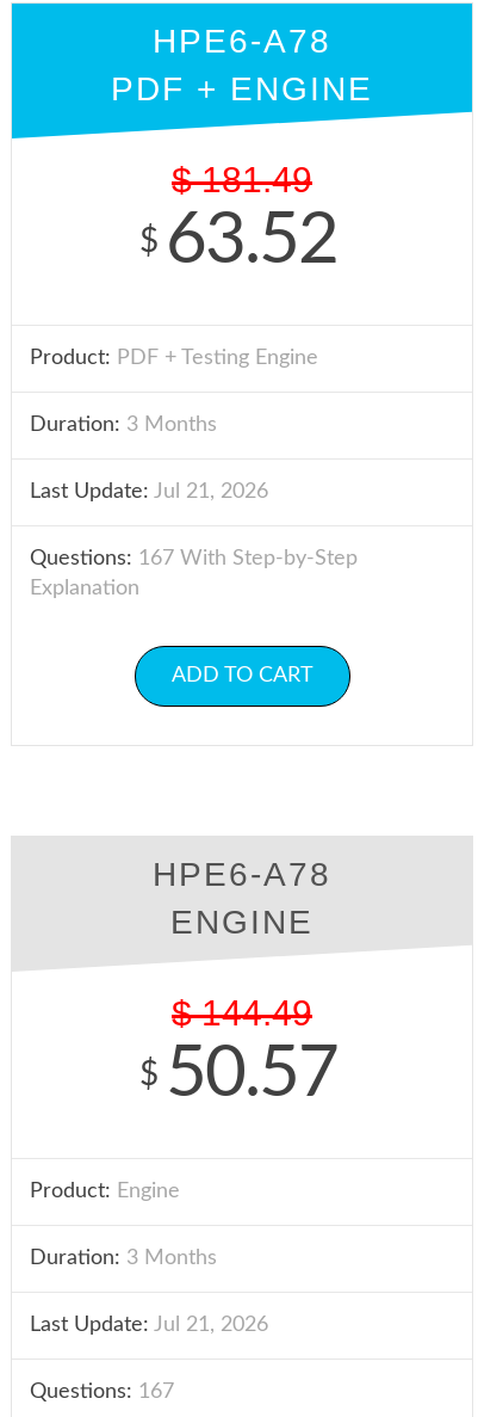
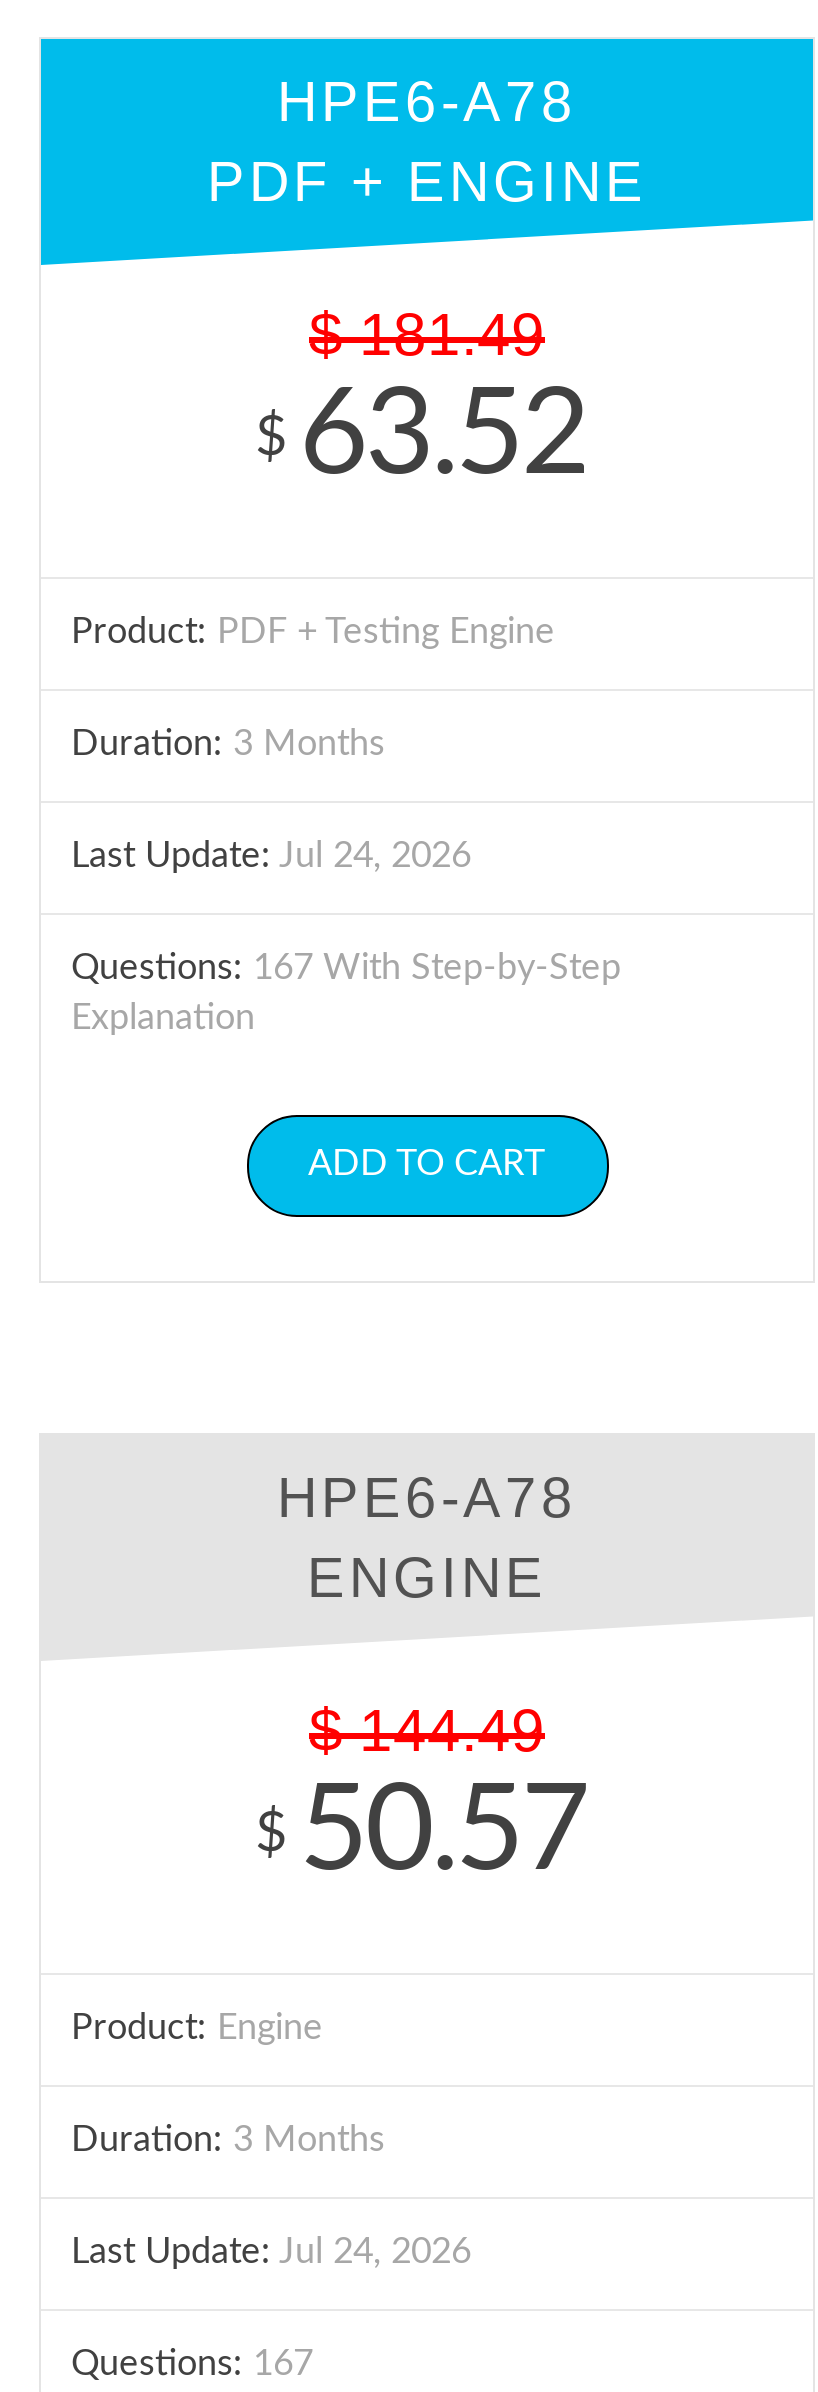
[30,481,268,503] Last Update: Jul 21, 2026 -> [71,839,471,875] Last Update: Jul 24, 2026
[30,1314,268,1336] Last Update: Jul 21, 2026 -> [71,2235,471,2271] Last Update: Jul 24, 2026

